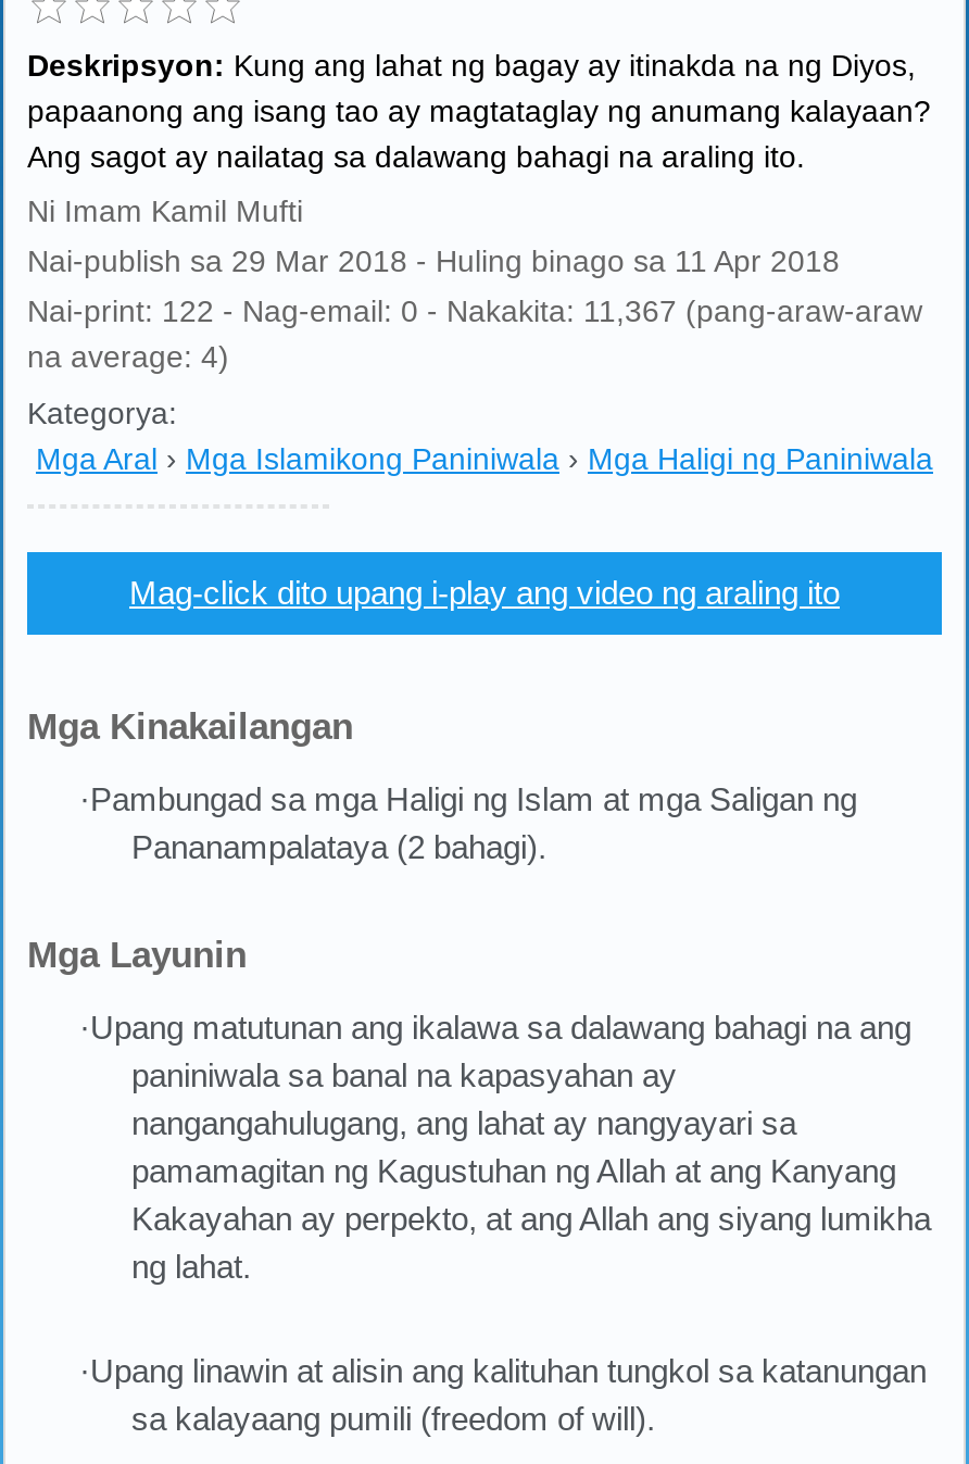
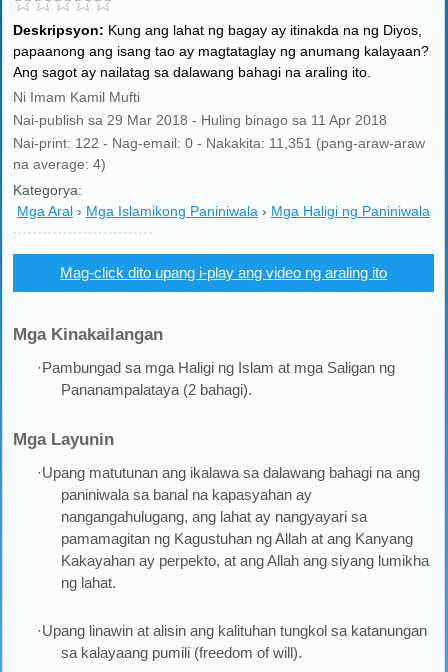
[27,293,922,328] Nai-print: 122 - Nag-email: 0 - Nakakita: 11,367 (pang-araw-araw -> [13,135,425,151] Nai-print: 122 - Nag-email: 0 - Nakakita: 11,351 (pang-araw-araw

